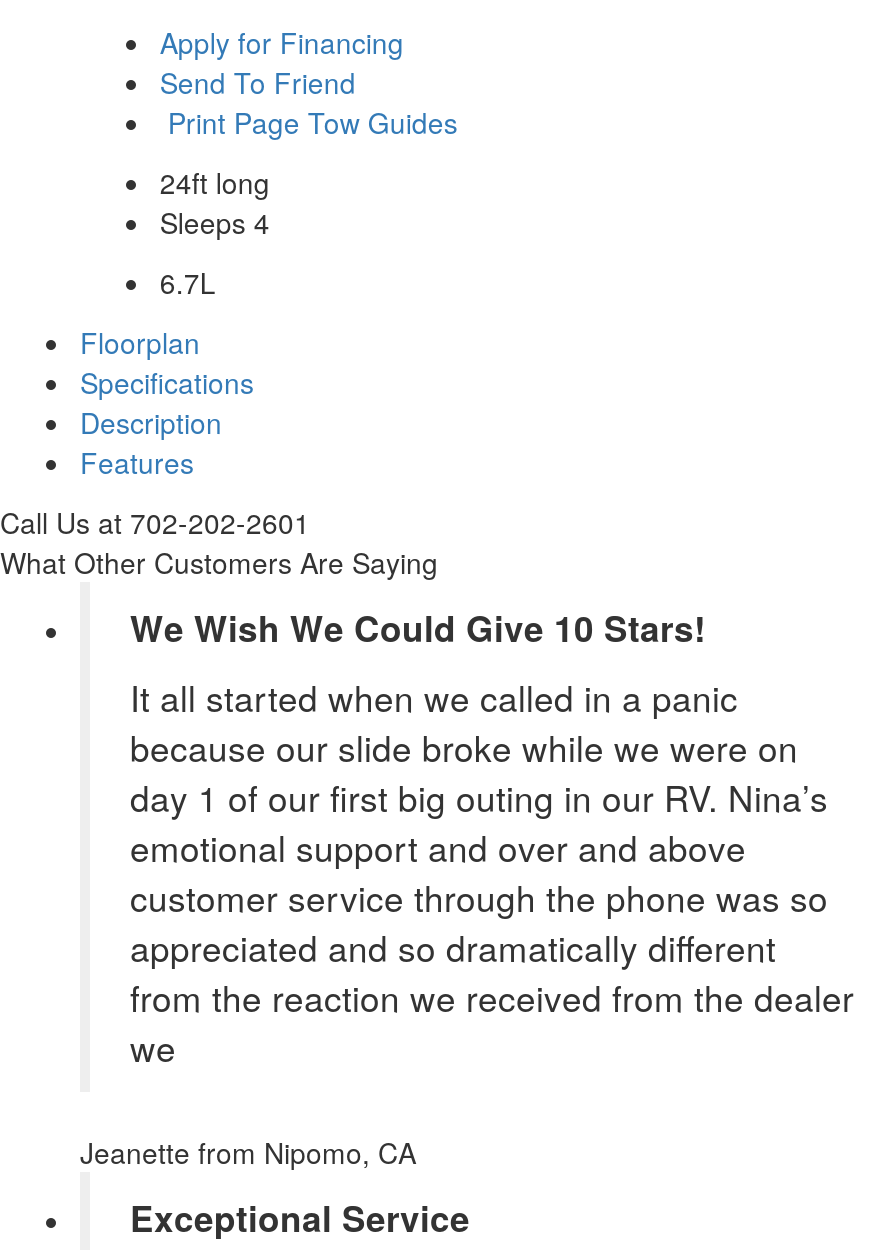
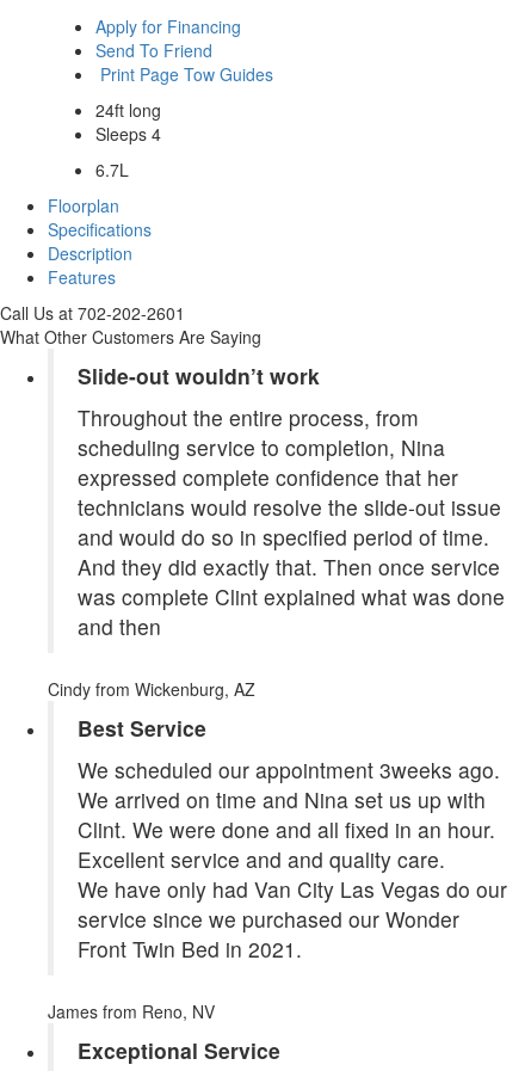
[80,601,854,1171] We Wish We Could Give 10 Stars! | It all started when we called in a panic | because our slide broke while we were on | day 1 of our first big outing in our RV. Nina’s | emotional support and over and above | customer service through the phone was so | appreciated and so dramatically different | from the reaction we received from the dealer | we | Jeanette from Nipomo, CA -> [48,360,507,1023] Slide-out wouldn’t work | Throughout the entire process, from | scheduling service to completion, Nina | expressed complete confidence that her | technicians would resolve the slide-out issue | and would do so in specified period of time. | And they did exactly that. Then once service | was complete Clint explained what was done | and then | Cindy from Wickenburg, AZ | Best Service | We scheduled our appointment 3weeks ago. | We arrived on time and Nina set us up with | Clint. We were done and all fixed in an hour. | Excellent service and and quality care. | We have only had Van City Las Vegas do our | service since we purchased our Wonder | Front Twin Bed in 2021. | James from Reno, NV

